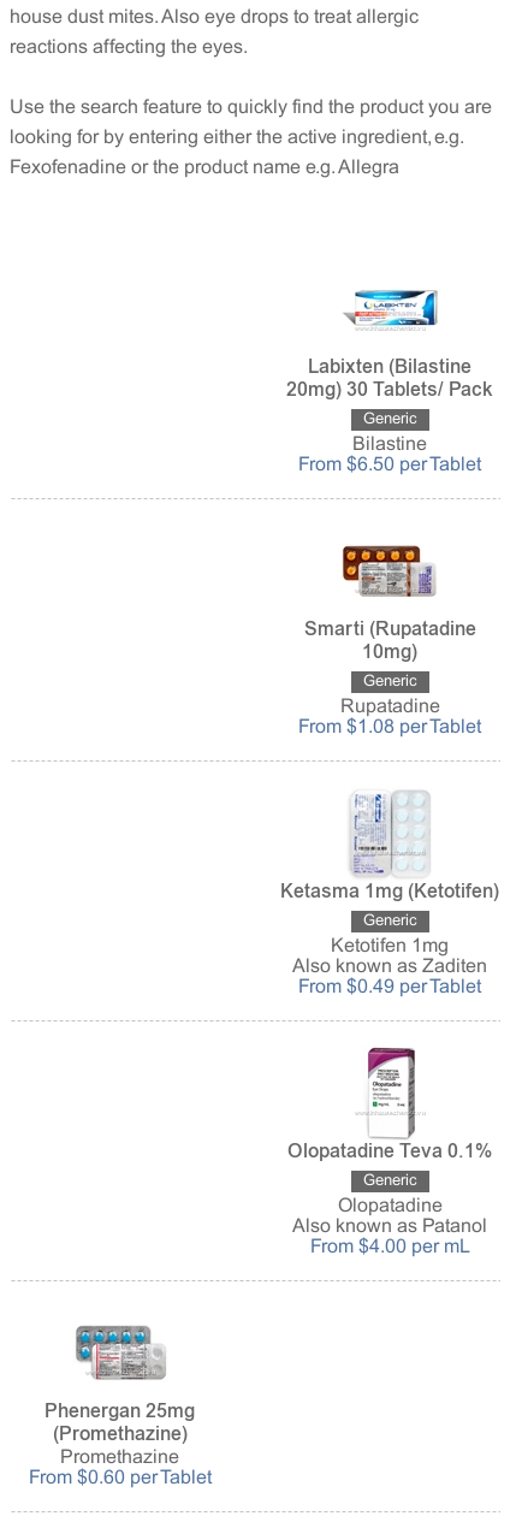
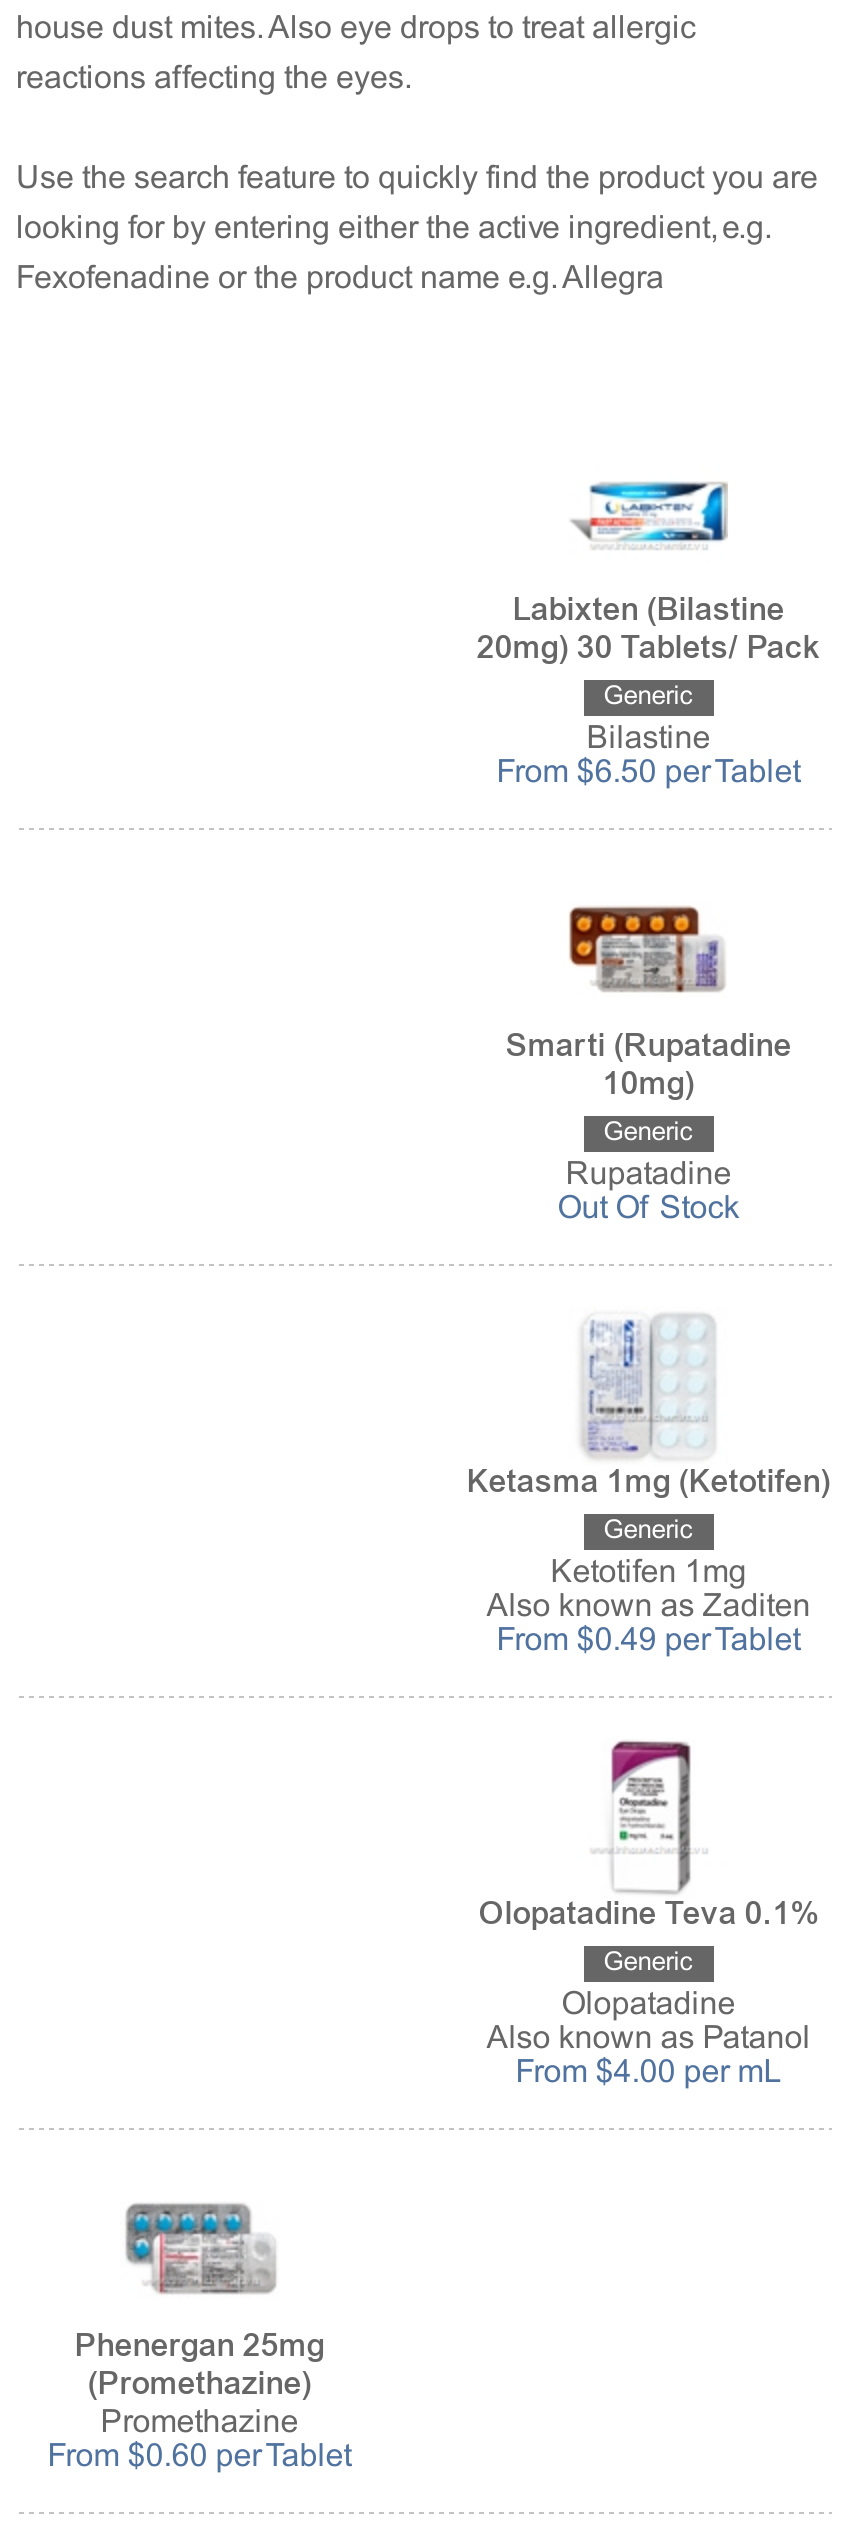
[299,719,481,737] From $1.08 per Tablet -> [557,1195,739,1225] Out Of Stock

